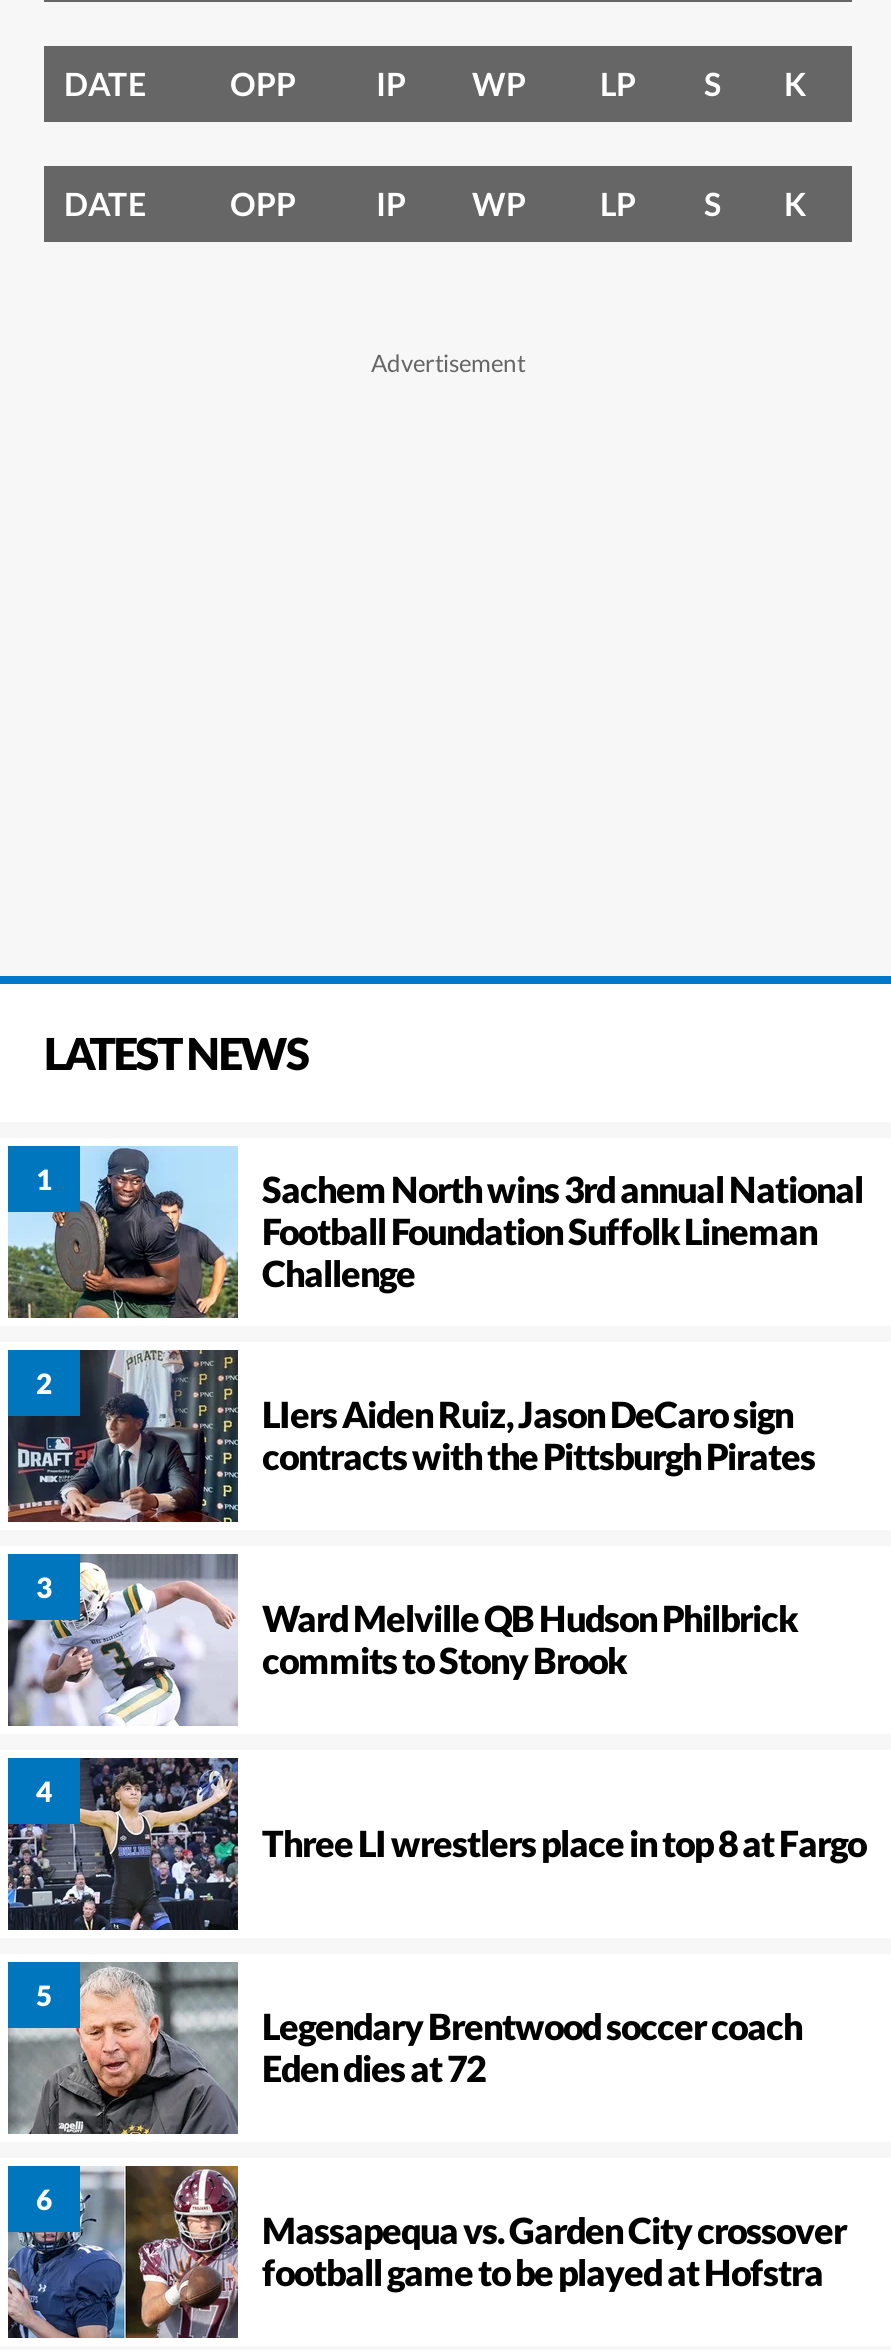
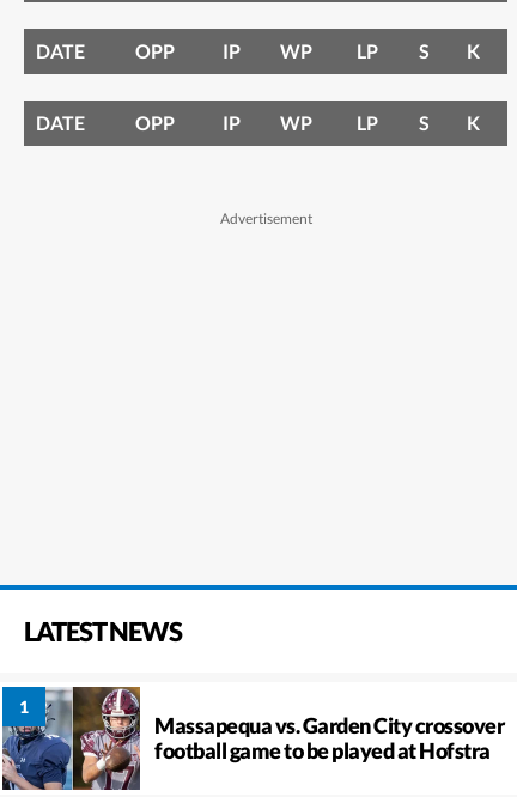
[6,1146,863,1478] [image] | Sachem North wins 3rd annual National | Football Foundation Suffolk Lineman | Challenge | LIers Aiden Ruiz, Jason DeCaro sign | contracts with the Pittsburgh Pirates -> none
[6,1348,240,1524] [image] -> none
[6,1552,797,1728] [image] | Ward Melville QB Hudson Philbrick | commits to Stony Brook -> none
[6,1756,866,1932] [image] | Three LI wrestlers place in top 8 at Fargo -> none
[6,1960,802,2136] [image] | Legendary Brentwood soccer coach | Eden dies at 72 -> none

